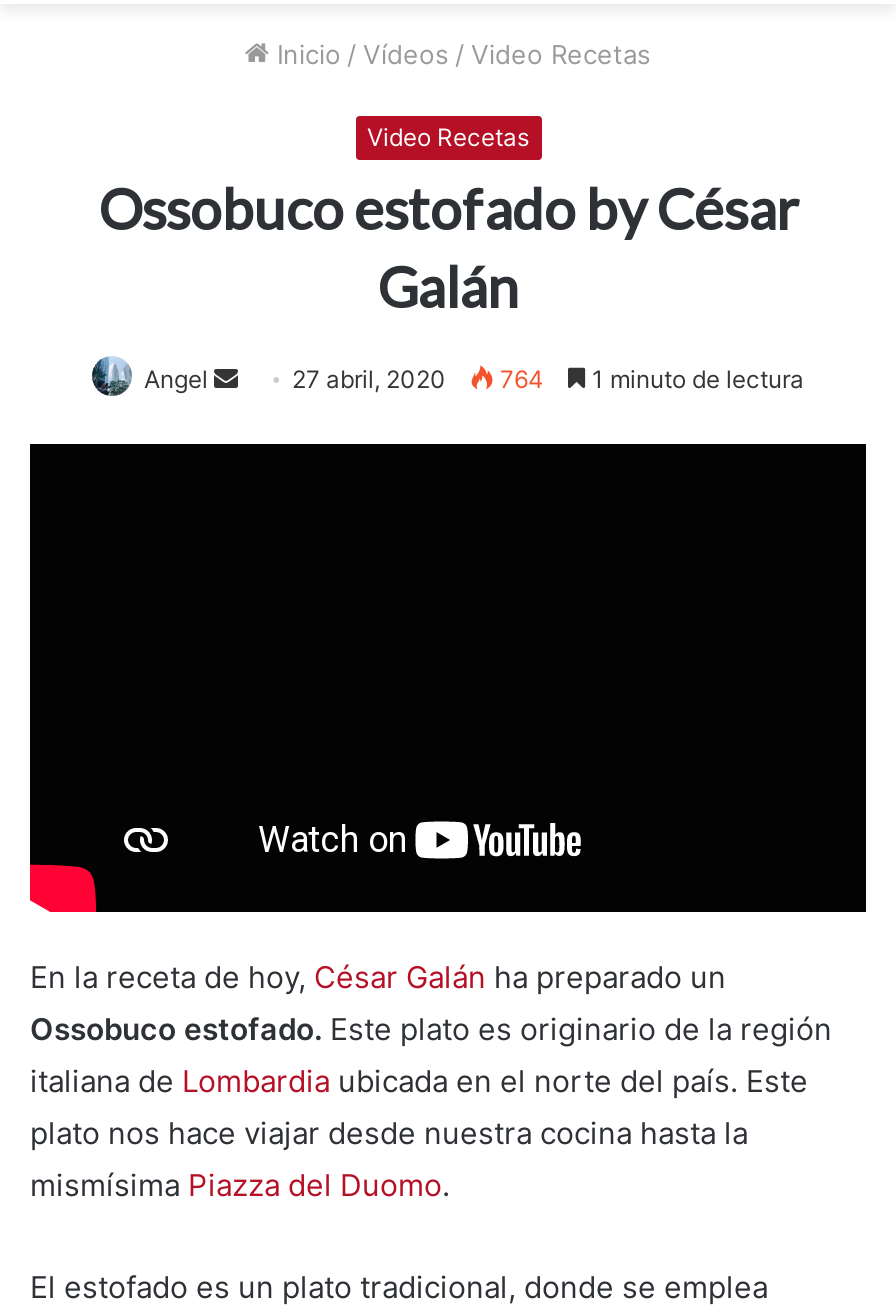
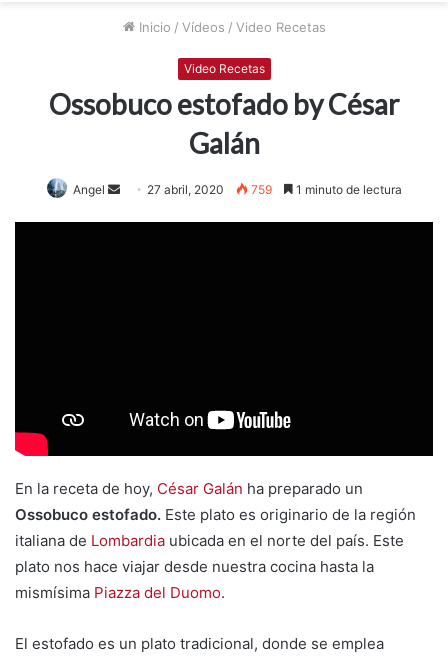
[494,363,544,393] 764 -> [247,182,271,197] 759

